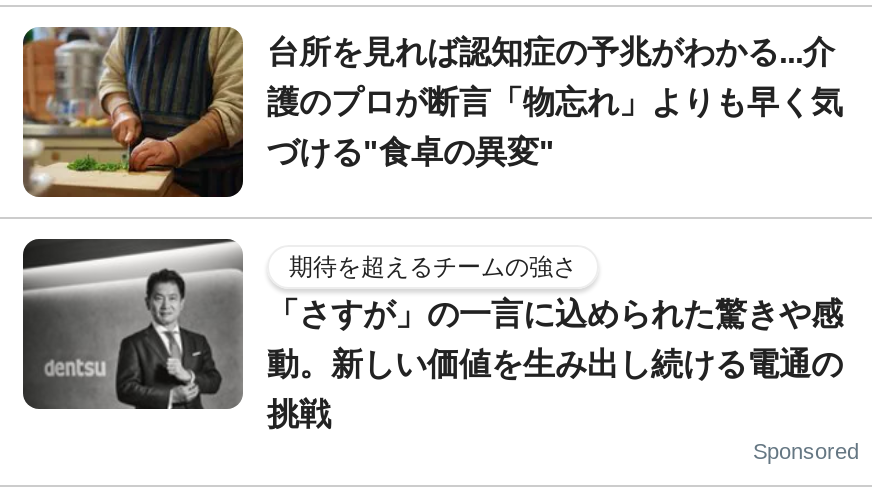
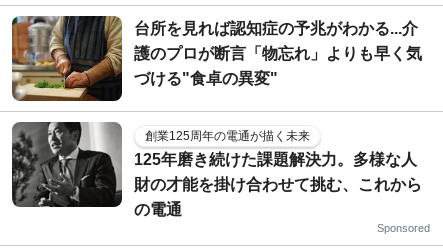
[23,238,843,412] [image] | 「さすが」の一言に込められた驚きや感 -> [12,121,417,208] [image] | 125年磨き続けた課題解決力。多様な人
[289,252,577,280] 期待を超えるチームの強さ -> [145,129,310,143] 創業125周年の電通が描く未来
[267,346,843,380] 動。新しい価値を生み出し続ける電通の -> [134,176,422,193] 財の才能を掛け合わせて挑む、これから
[267,396,331,430] 挑戦 -> [134,201,182,218] の電通

